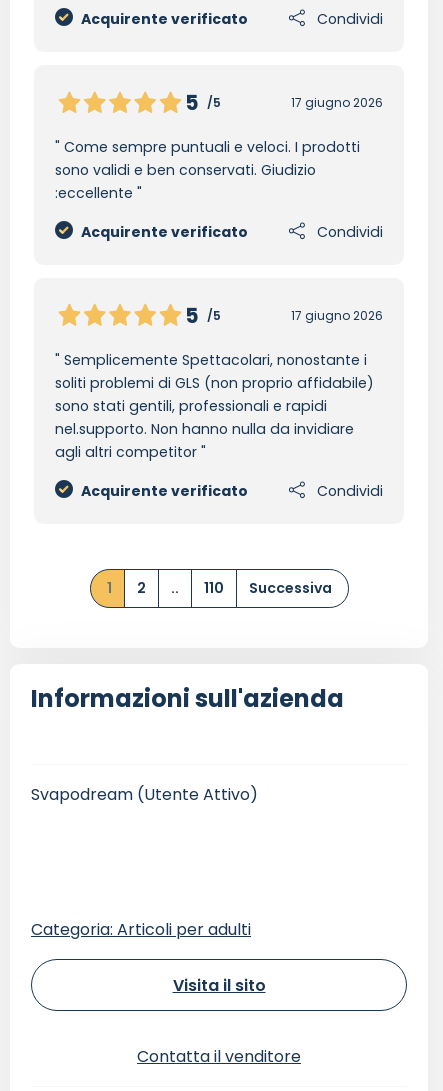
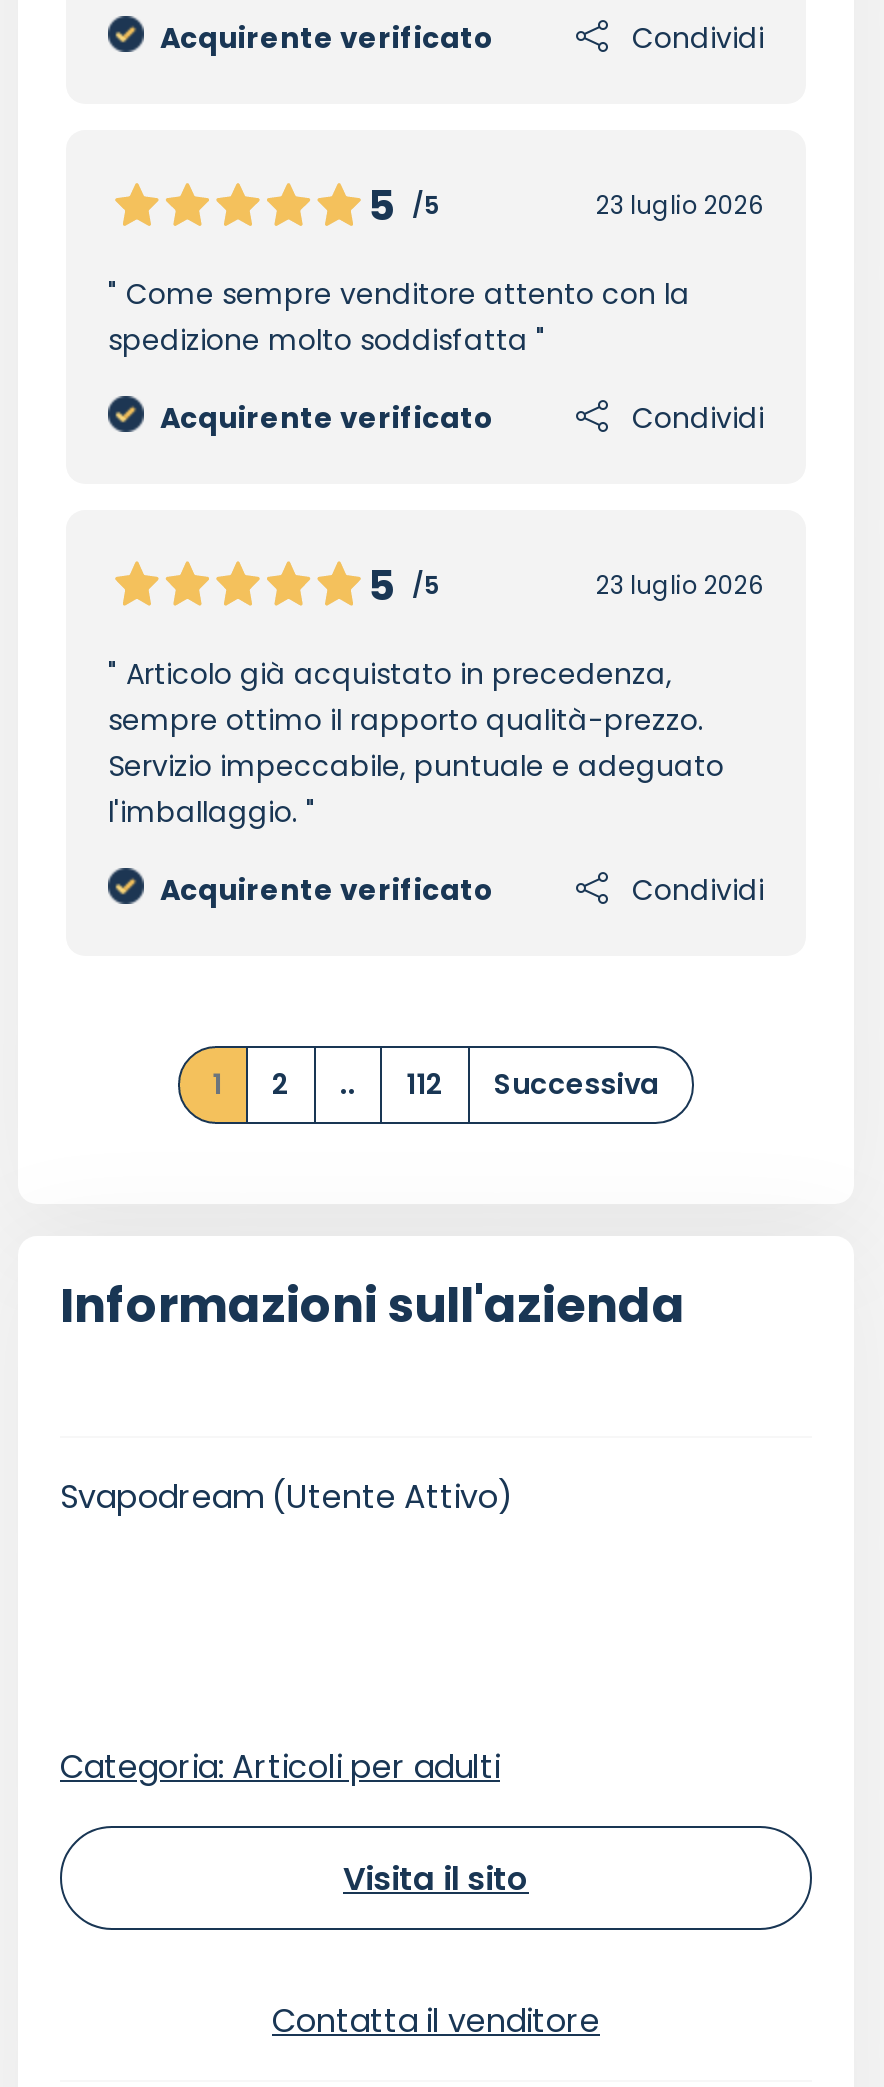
[291,94,383,111] 17 giugno 2026 -> [596,188,764,222] 23 luglio 2026
[55,137,360,203] Come sempre puntuali e veloci. I prodotti | sono validi e ben conservati. Giudizio | :eccellente -> [108,274,690,360] Come sempre venditore attento con la | spedizione molto soddisfatta
[291,307,383,324] 17 giugno 2026 -> [596,568,764,602] 23 luglio 2026
[55,350,374,462] Semplicemente Spettacolari, nonostante i | soliti problemi di GLS (non proprio affidabile) | sono stati gentili, professionali e rapidi | nel.supporto. Non hanno nulla da invidiare | agli altri competitor -> [108,654,724,832] Articolo già acquistato in precedenza, | sempre ottimo il rapporto qualità-prezzo. | Servizio impeccabile, puntuale e adeguato | l'imballaggio.
[203,578,223,598] 110 -> [406,1064,444,1104] 112

